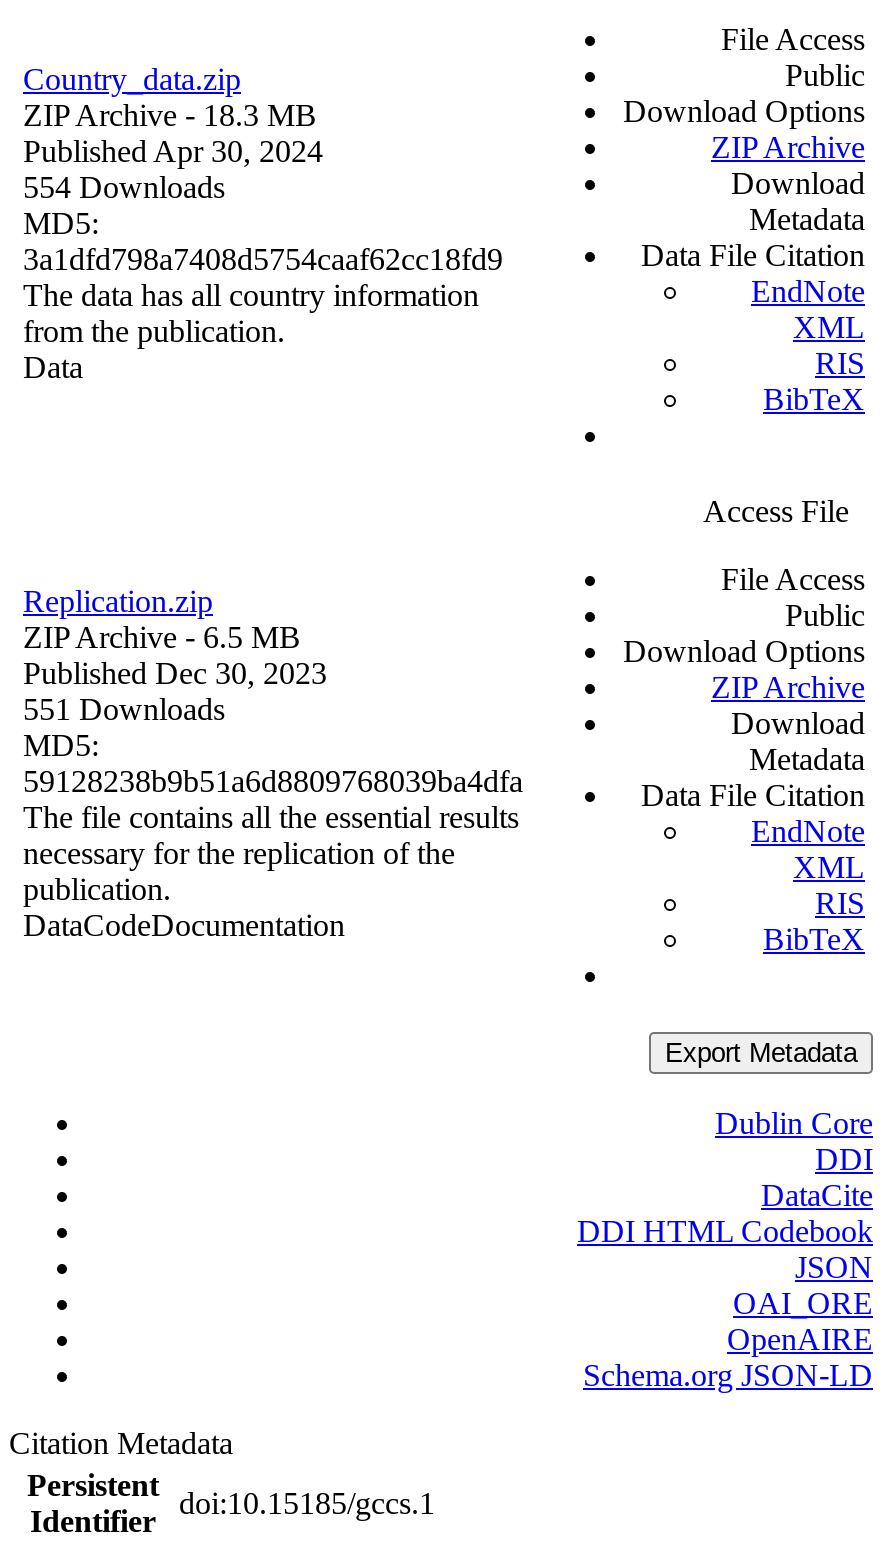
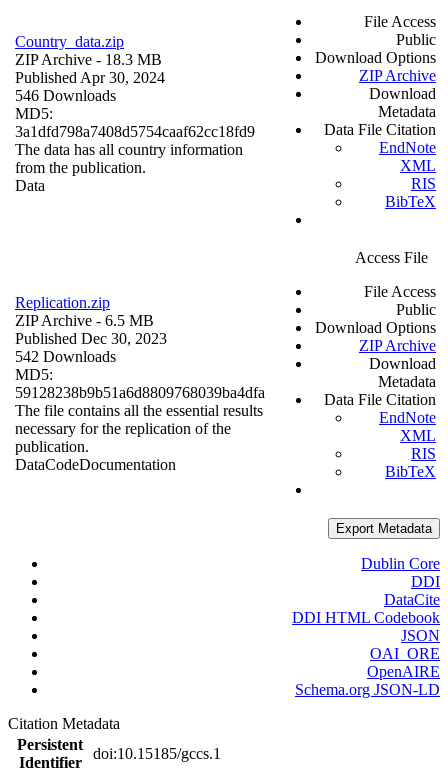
[23,171,225,205] 554 Downloads -> [15,87,116,104] 546 Downloads
[23,693,225,727] 551 Downloads -> [15,348,116,365] 542 Downloads

